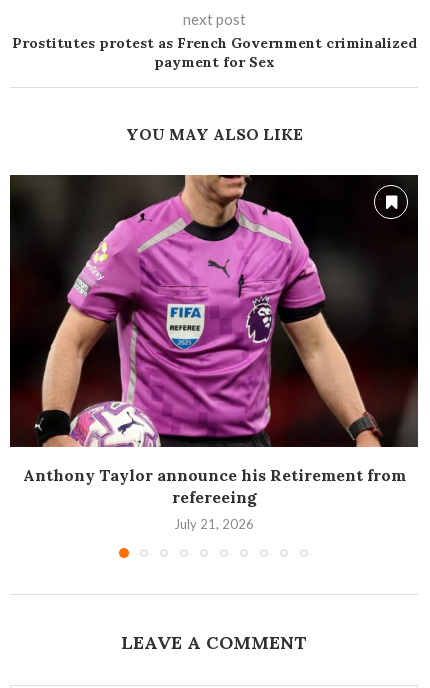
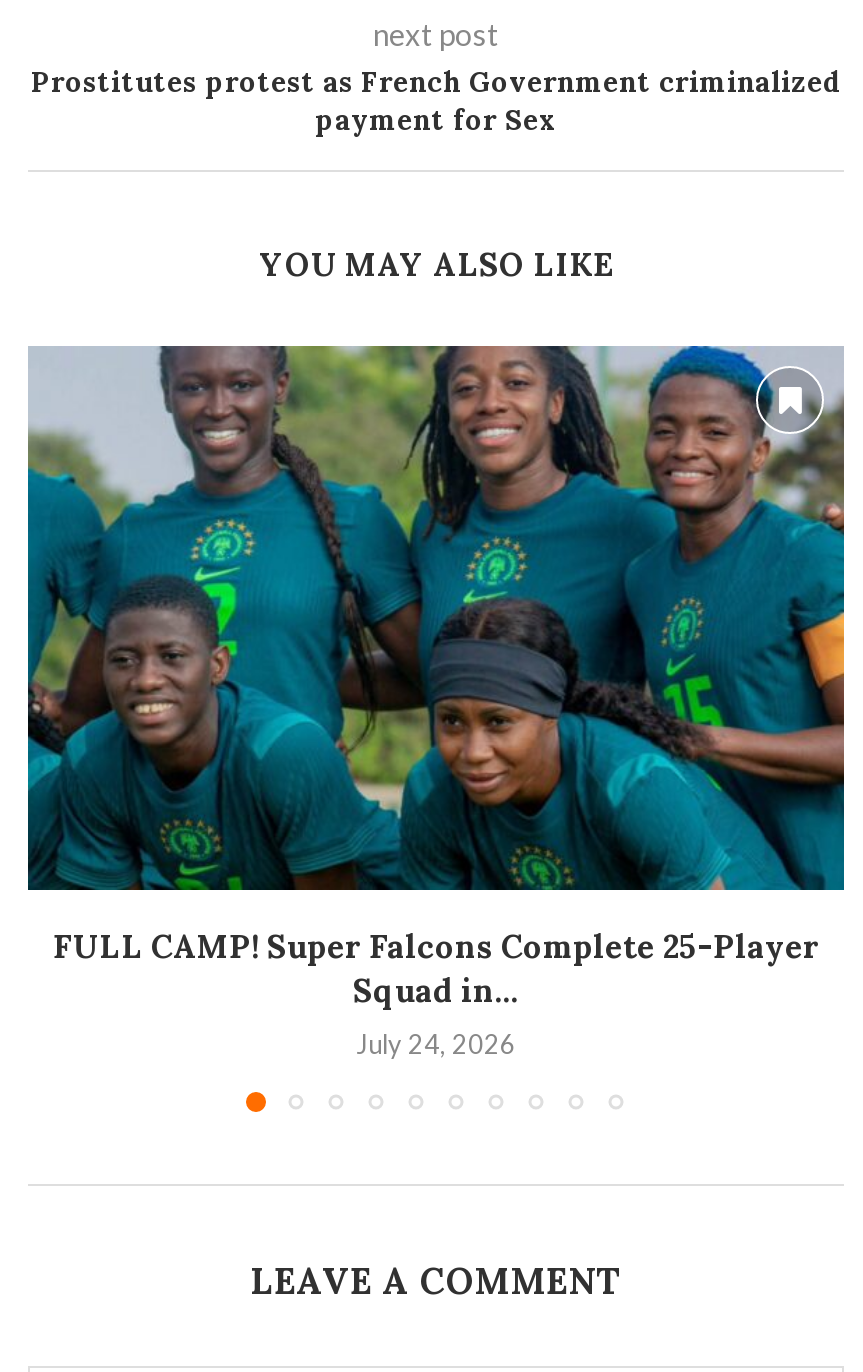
[9,174,419,532] [image] | Anthony Taylor announce his Retirement from | refereeing | July 21, 2026 -> [26,344,846,1061] [image] | FULL CAMP! Super Falcons Complete 25-Player | Squad in... | July 24, 2026

